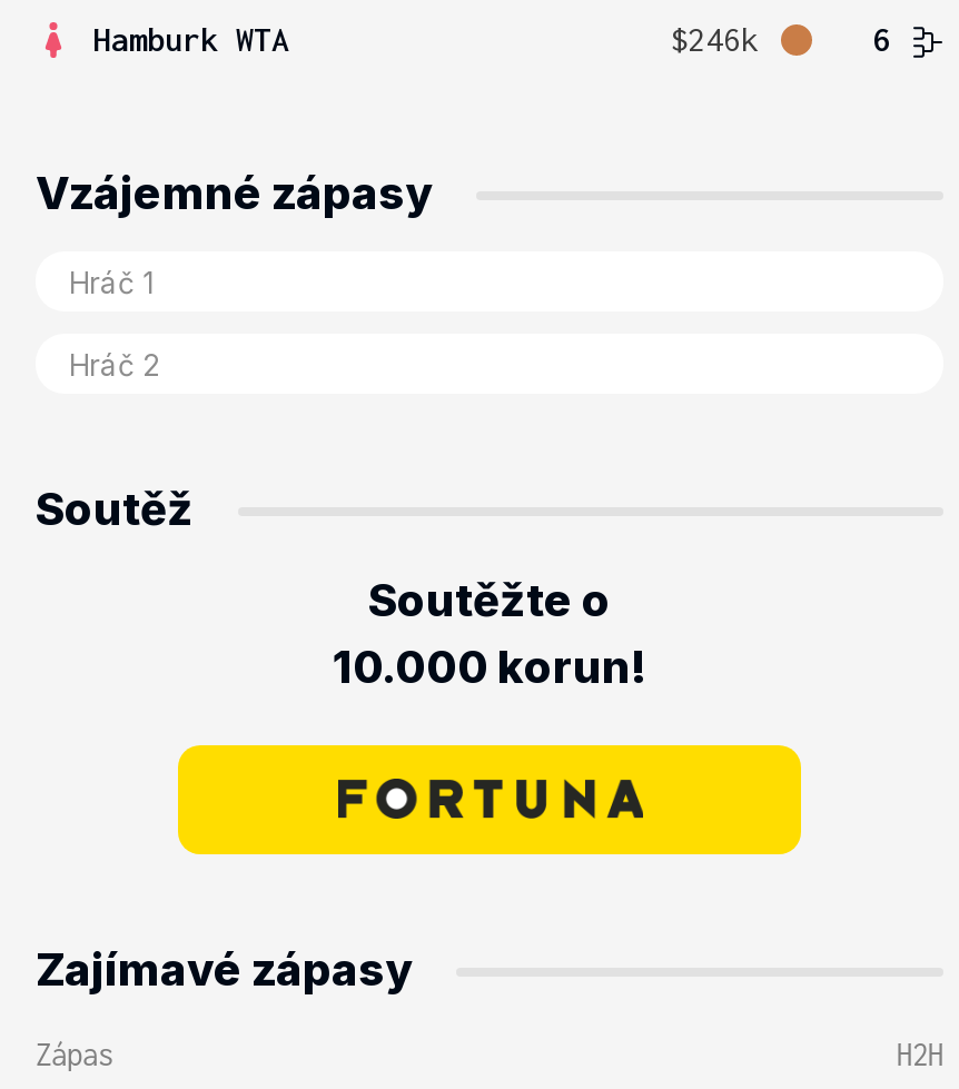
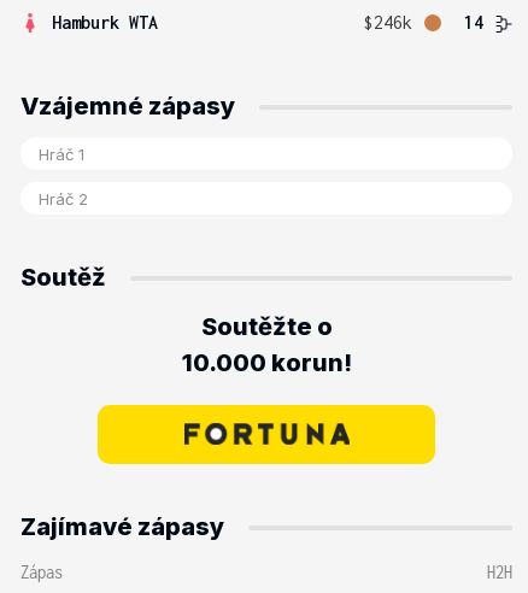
[872,20,890,58] 6 -> [464,12,483,33] 14

